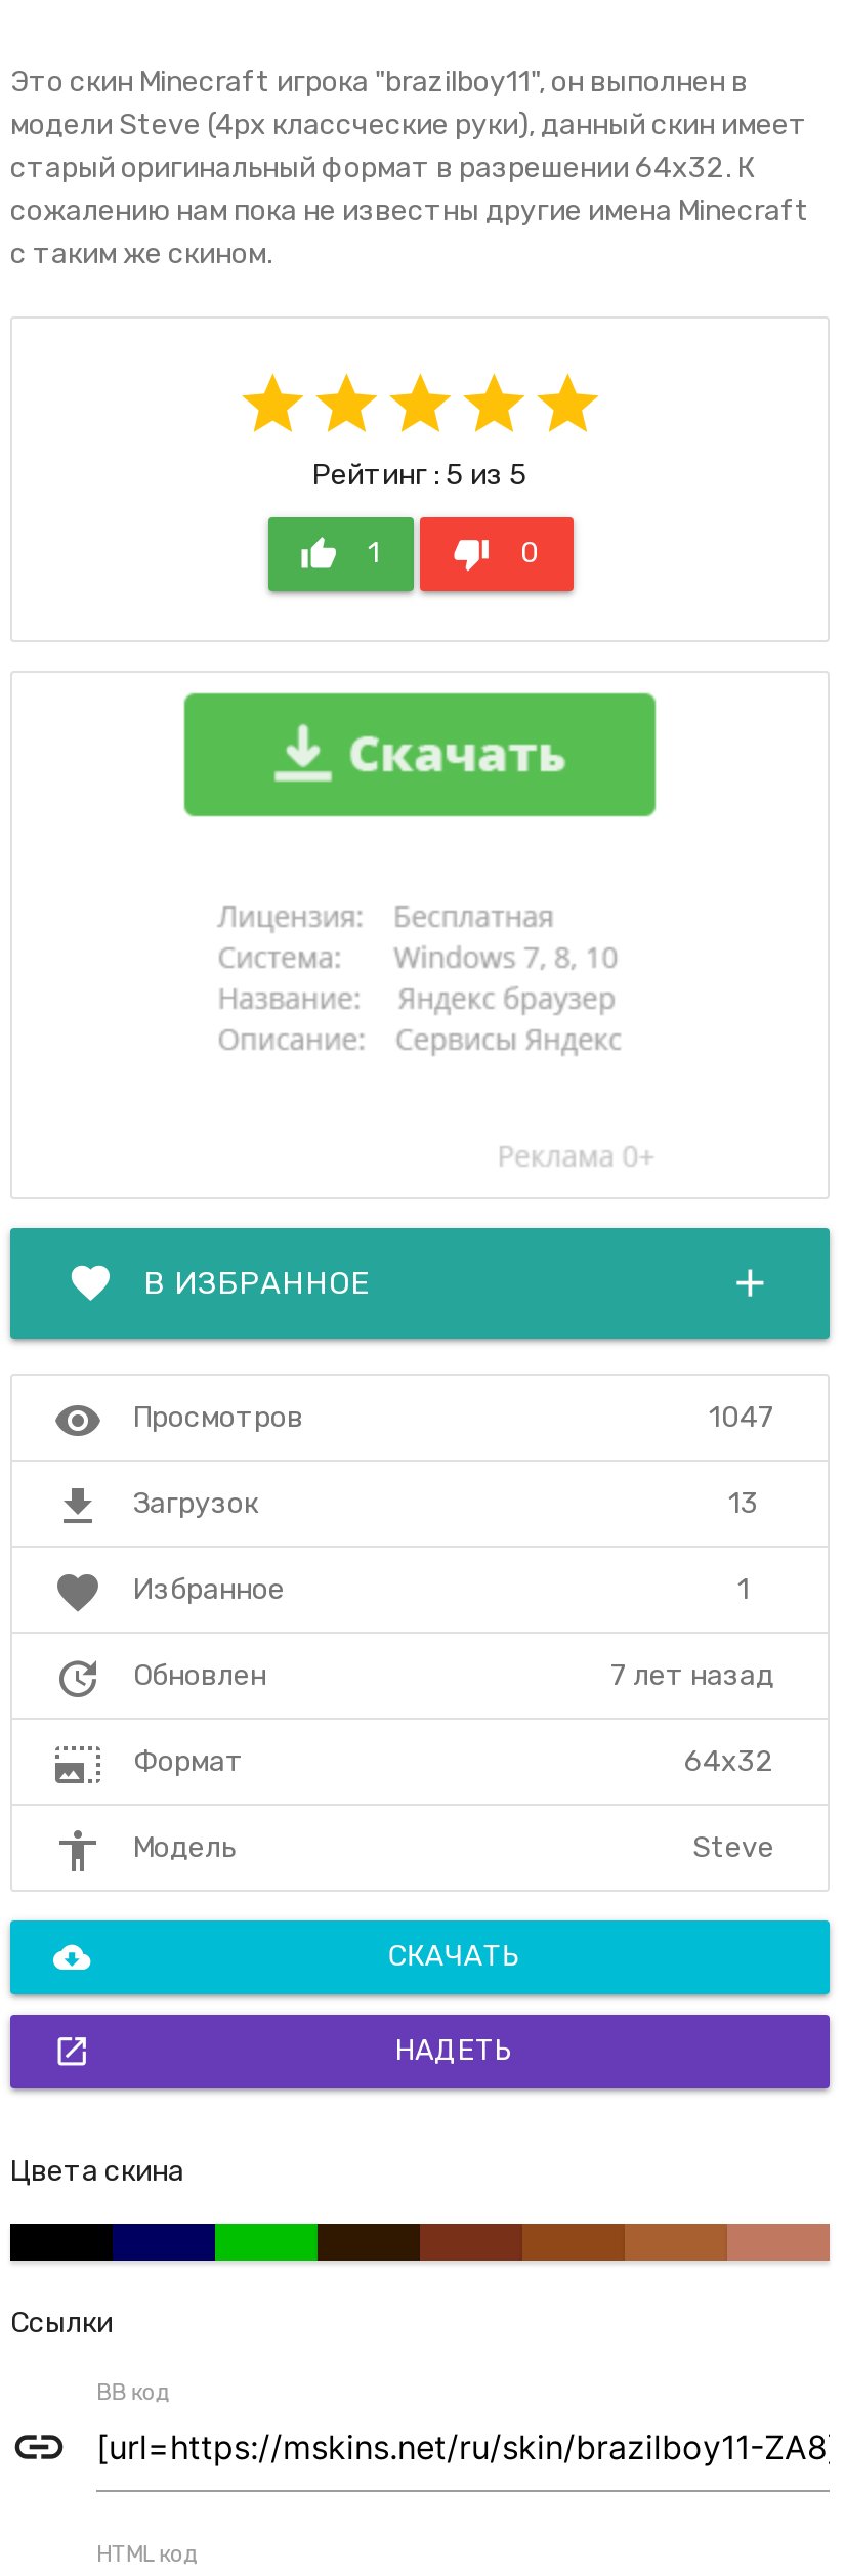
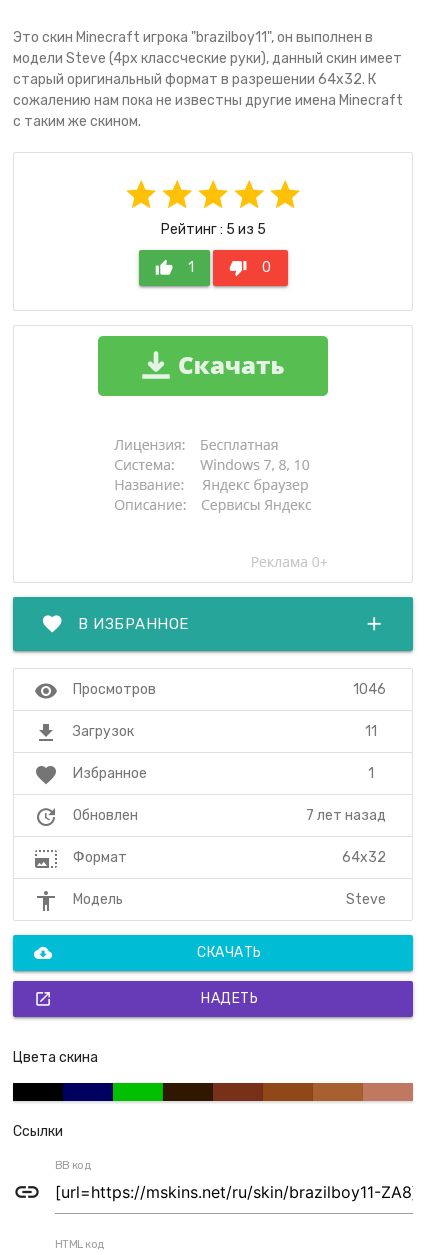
[709,1399,774,1434] 1047 -> [353,680,386,697] 1046
[728,1485,759,1520] 13 -> [365,722,377,739] 11

